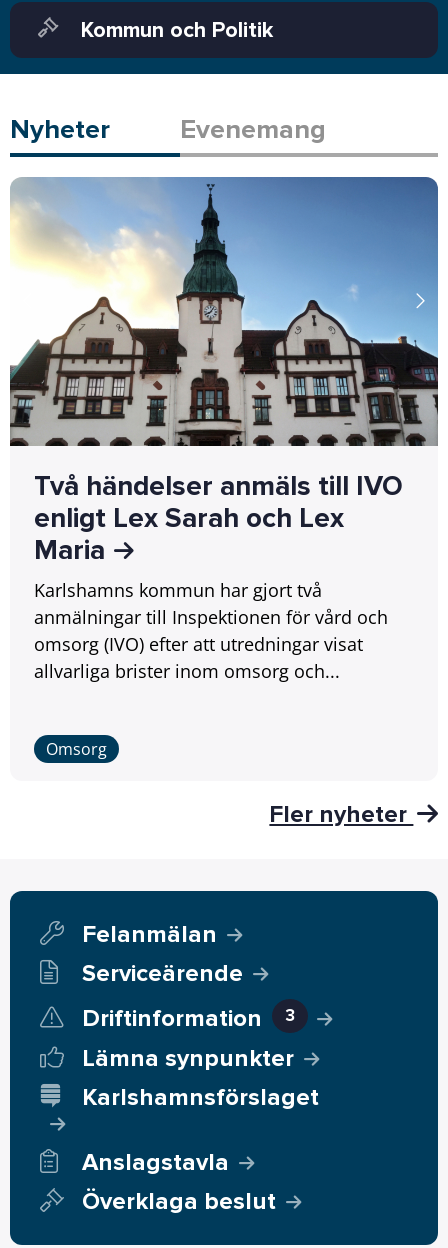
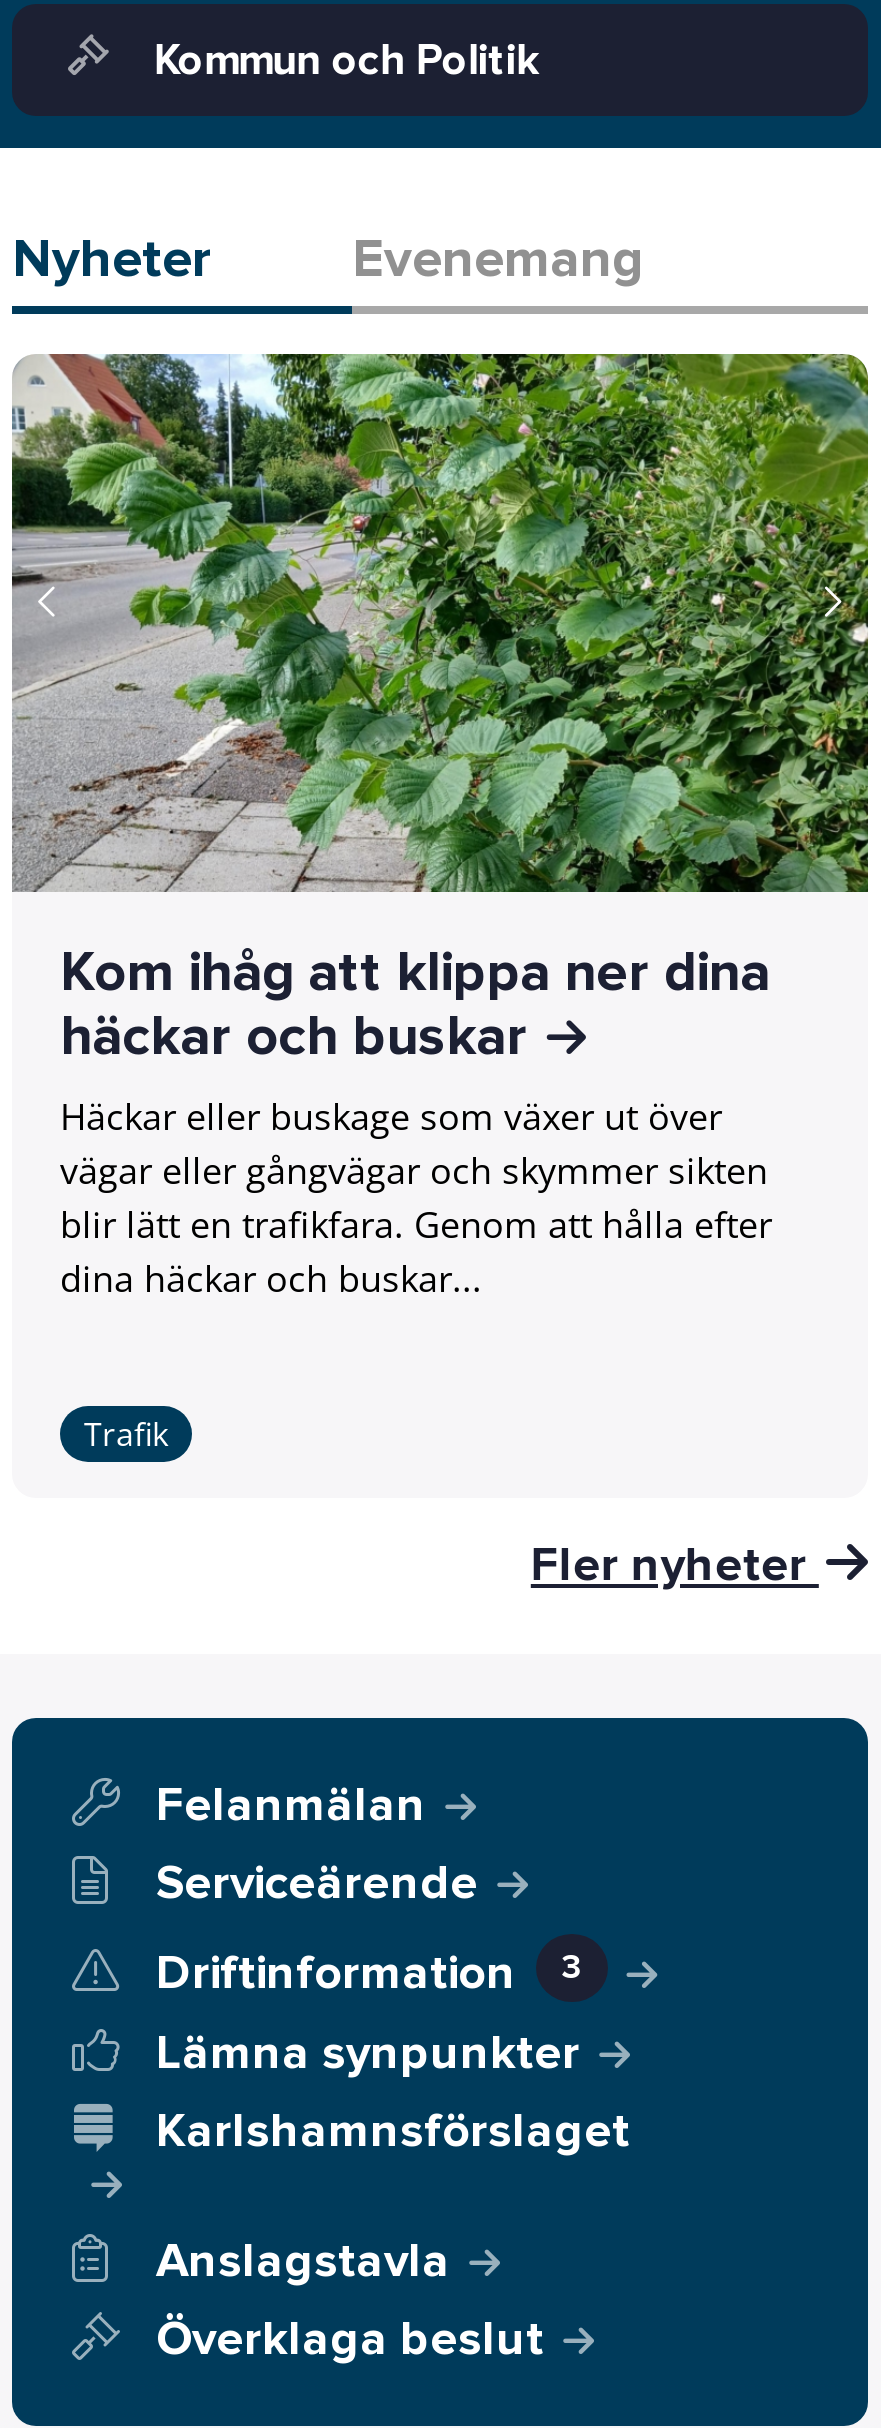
[10,176,439,683] [image] | Två händelser anmäls till IVO | enligt Lex Sarah och Lex | Maria | Karlshamns kommun har gjort två | anmälningar till Inspektionen för vård och | omsorg (IVO) efter att utredningar visat | allvarliga brister inom omsorg och... -> [10,352,870,1303] [image] | Kom ihåg att klippa ner dina | häckar och buskar | Häckar eller buskage som växer ut över | vägar eller gångvägar och skymmer sikten | blir lätt en trafikfara. Genom att hålla efter | dina häckar och buskar...
[46,738,107,760] Omsorg -> [84,1412,168,1456] Trafik

